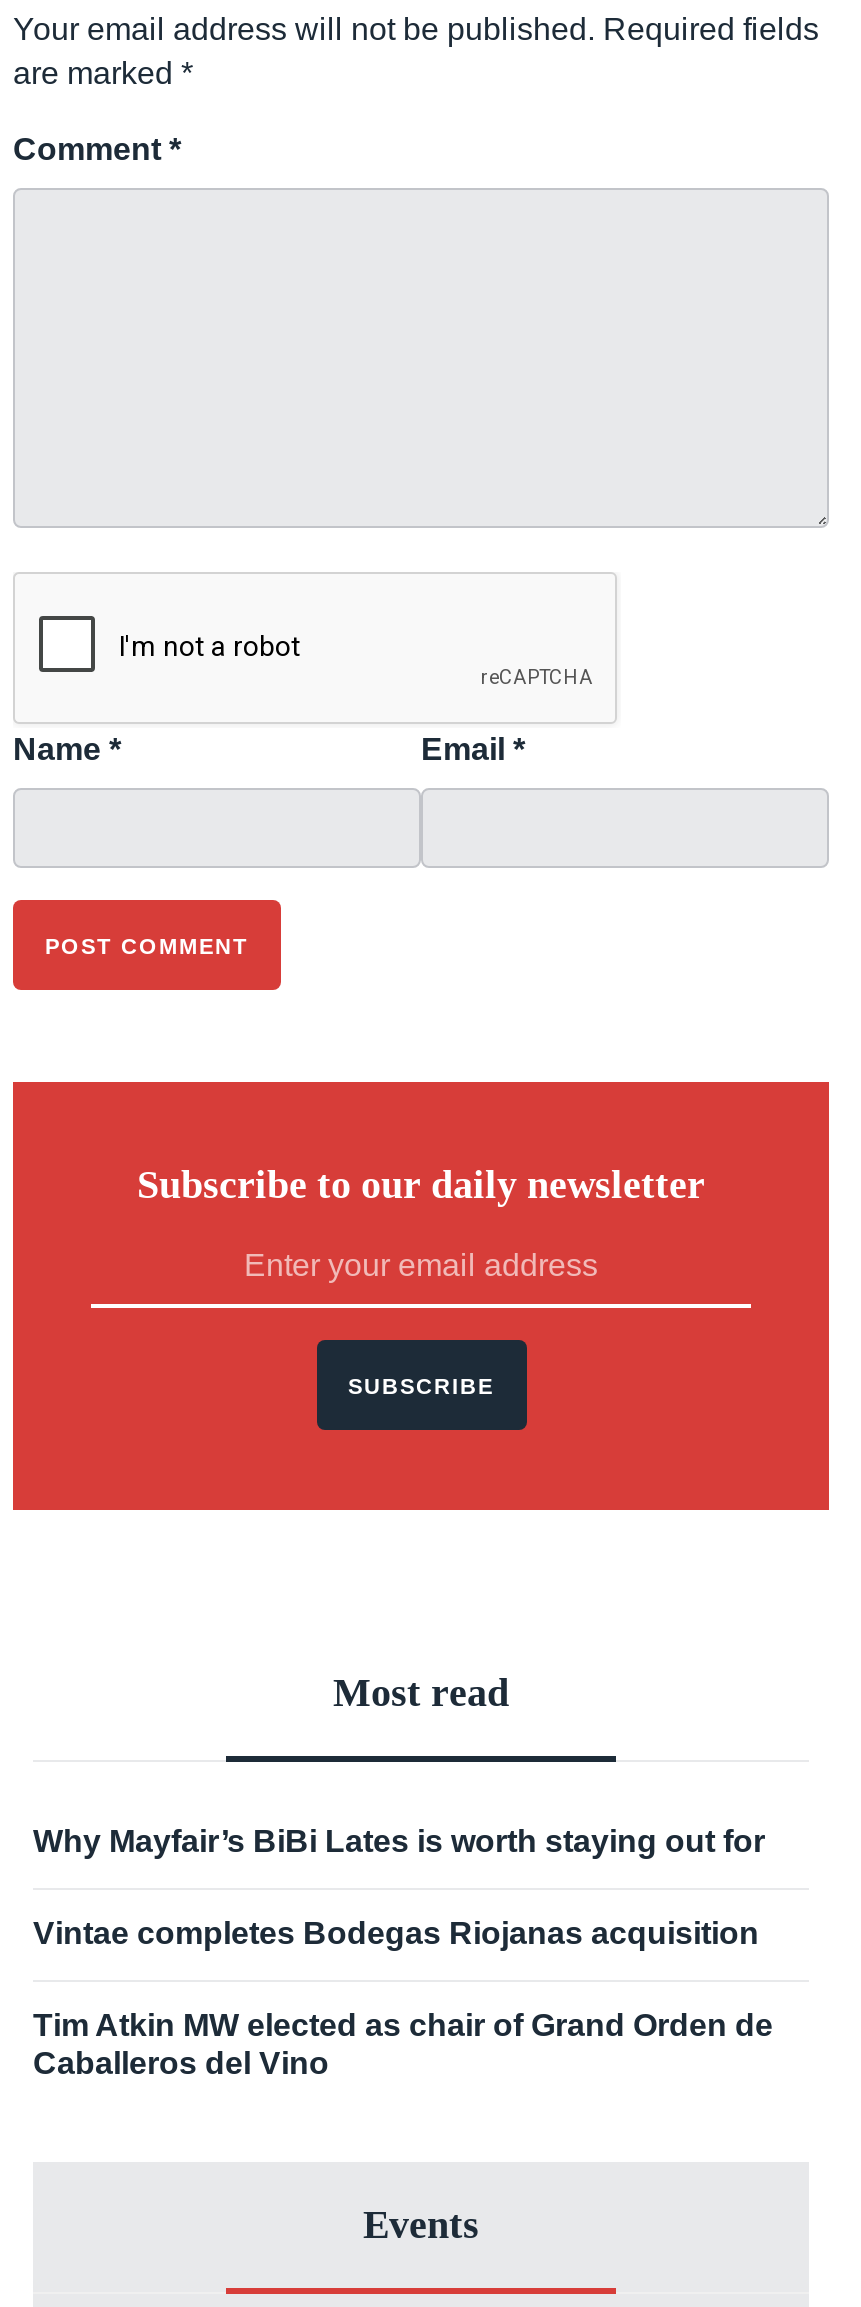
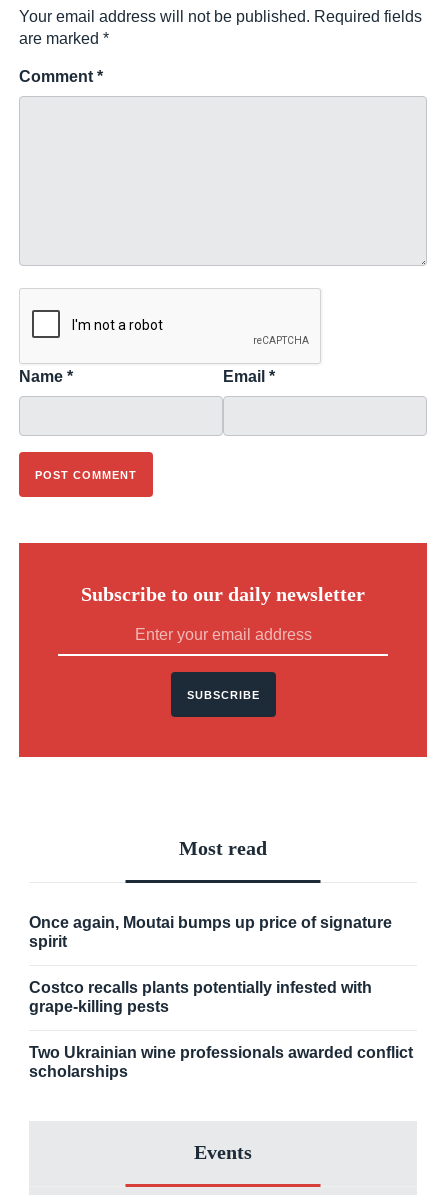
[33,1825,765,1859] Why Mayfair’s BiBi Lates is worth staying out for -> [29,914,392,950] Once again, Moutai bumps up price of signature | spirit
[33,1917,759,1951] Vintae completes Bodegas Riojanas acquisition -> [29,979,372,1015] Costco recalls plants potentially infested with | grape-killing pests
[33,2009,773,2081] Tim Atkin MW elected as chair of Grand Orden de | Caballeros del Vino -> [29,1044,413,1080] Two Ukrainian wine professionals awarded conflict | scholarships

